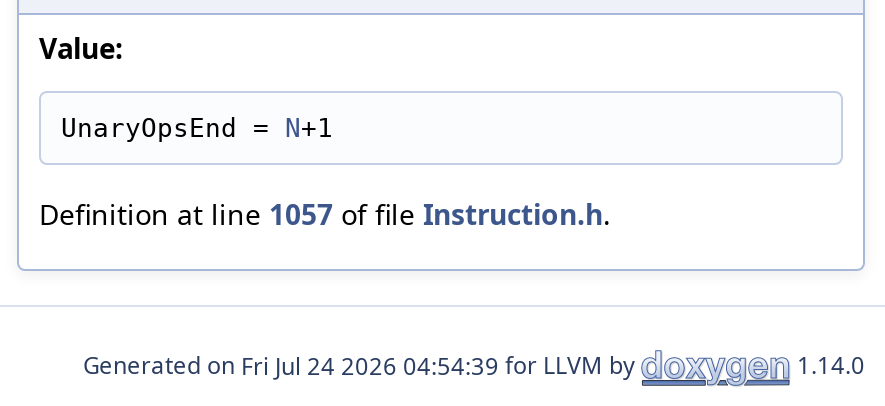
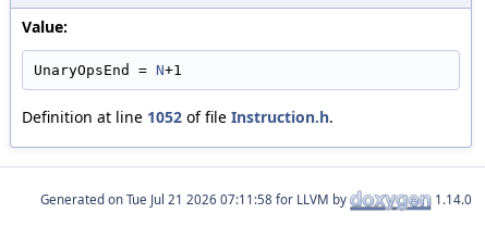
[39,195,611,233] Definition at line 1057 of file Instruction.h. -> [22,107,334,127] Definition at line 1052 of file Instruction.h.

